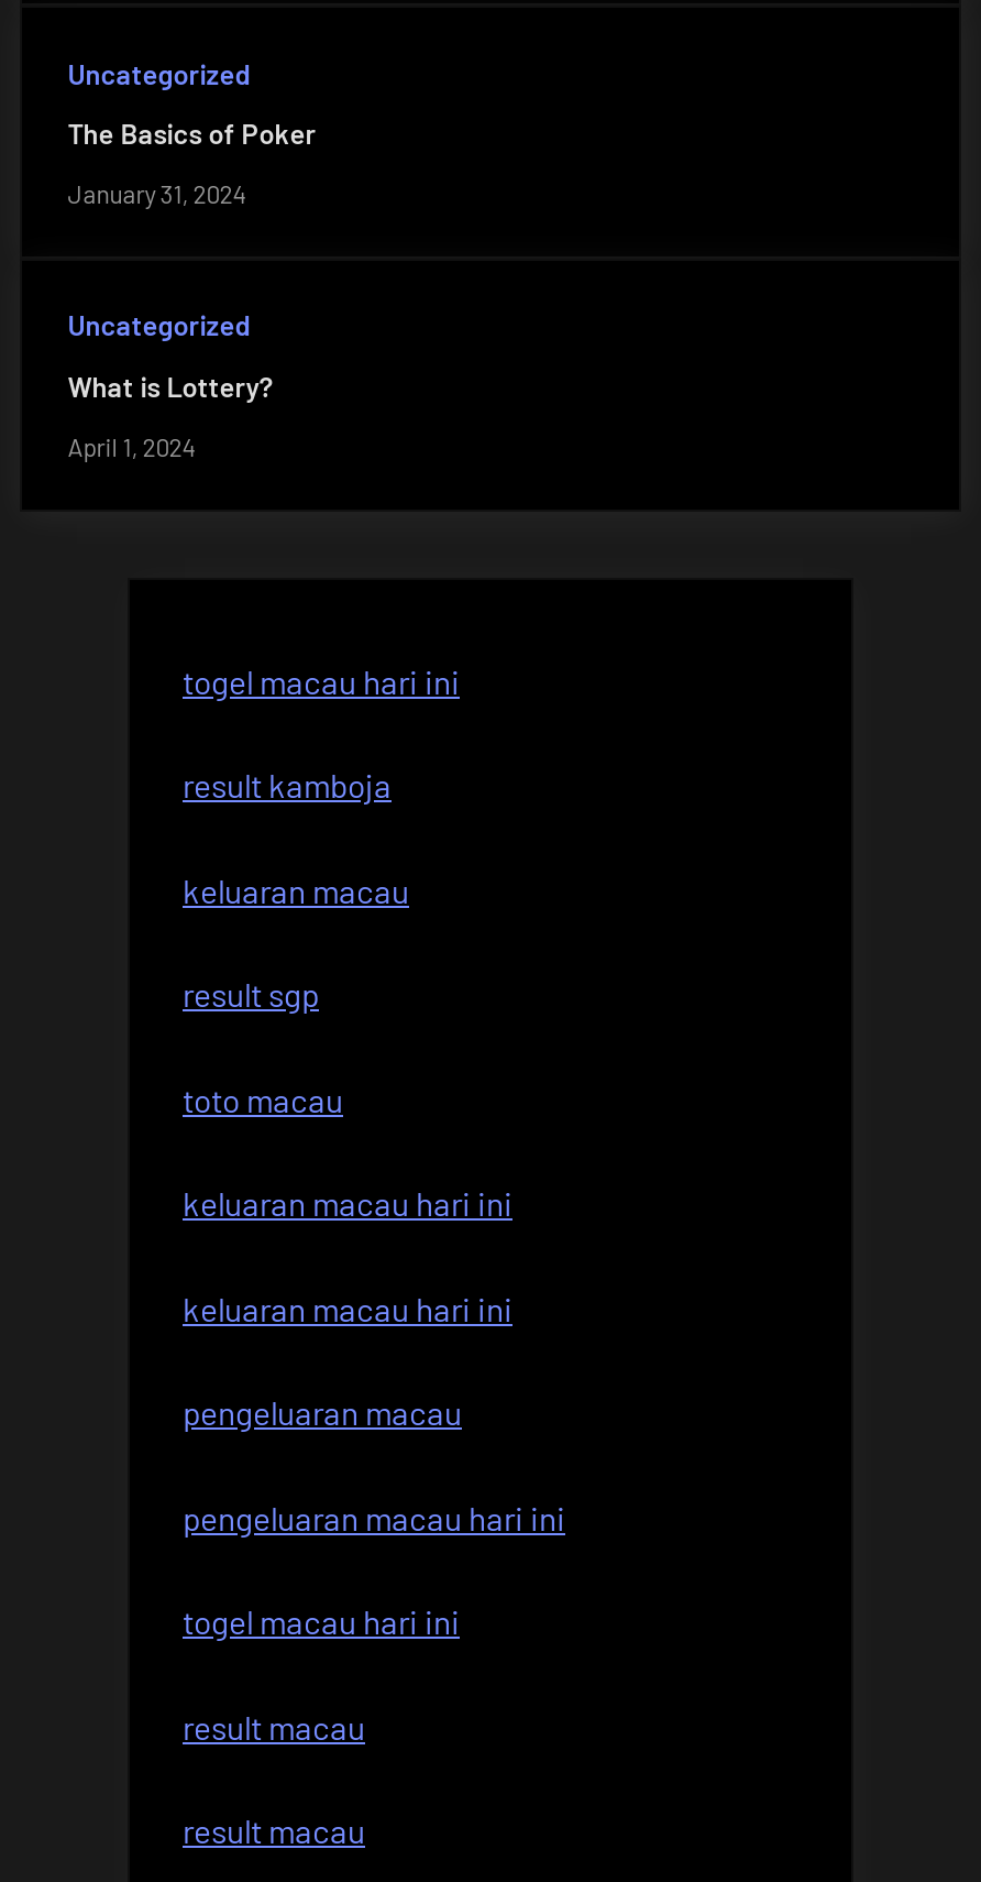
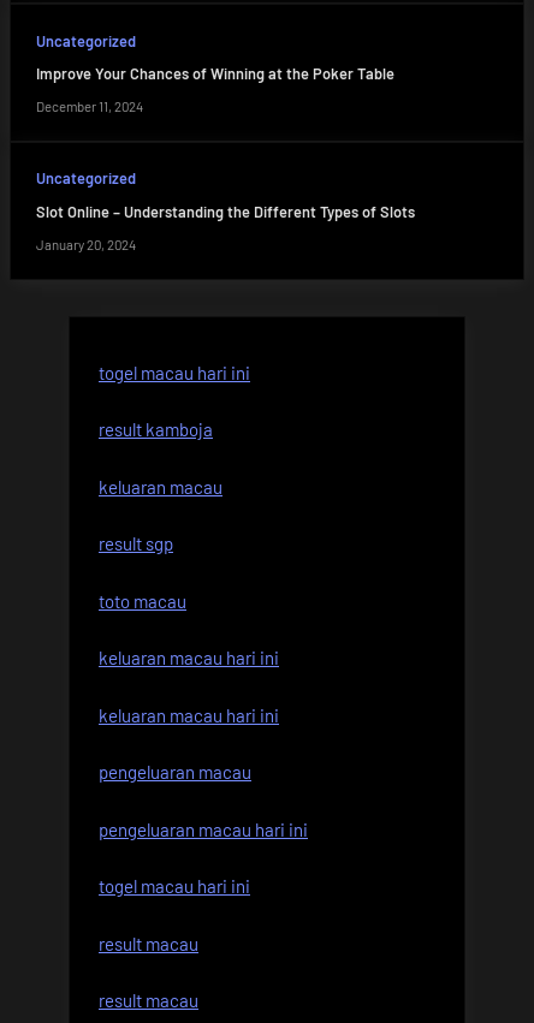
[68,116,316,152] The Basics of Poker -> [36,64,394,83] Improve Your Chances of Winning at the Poker Table
[68,179,246,208] January 31, 2024 -> [36,98,143,114] December 11, 2024
[68,369,272,405] What is Lottery? -> [36,202,415,222] Slot Online – Understanding the Different Types of Slots
[68,432,195,461] April 1, 2024 -> [36,237,136,252] January 20, 2024

